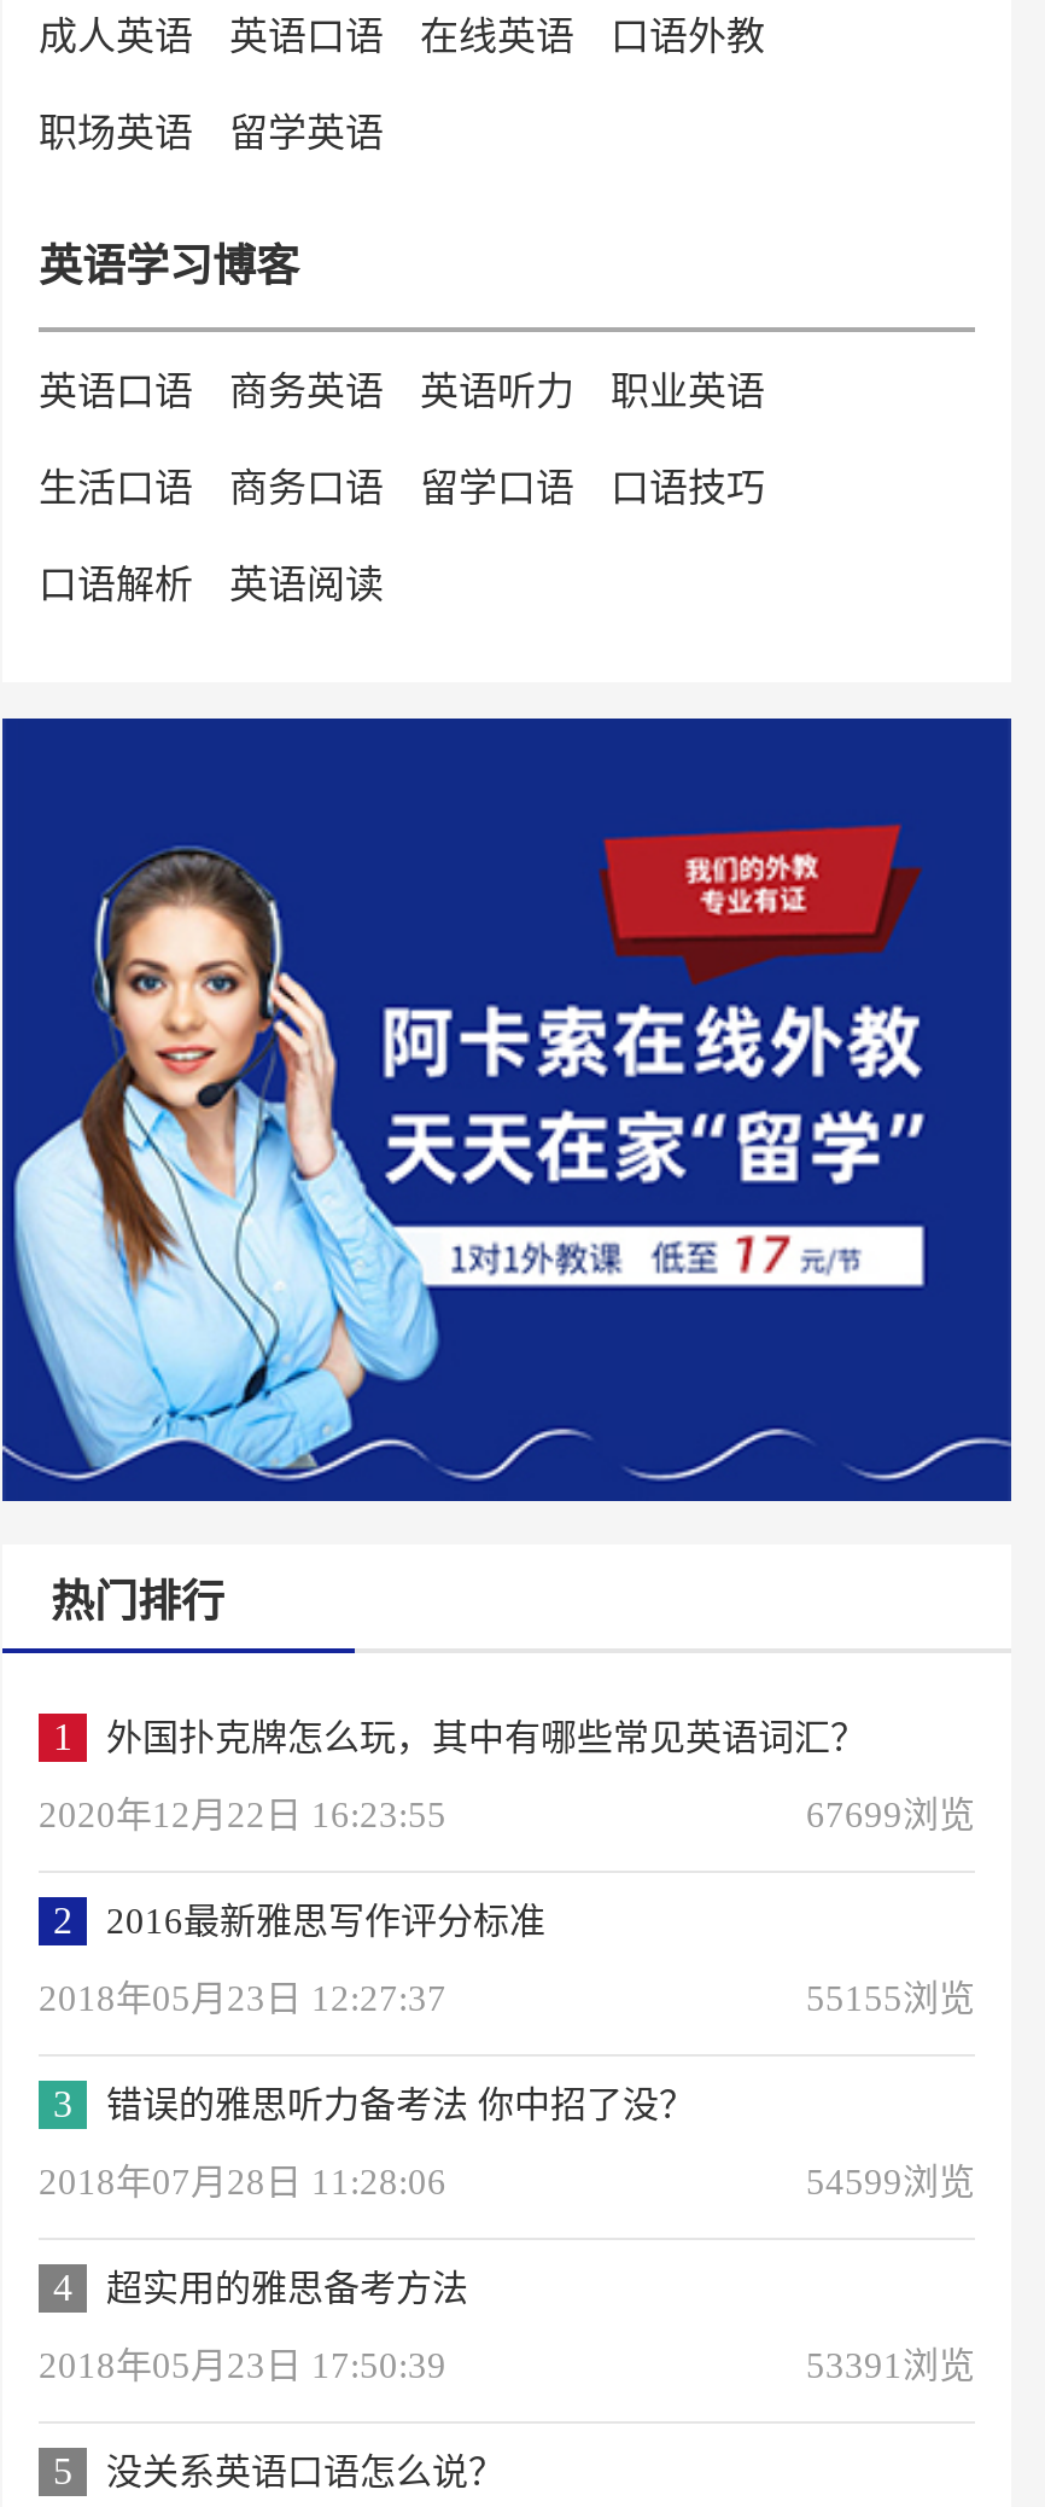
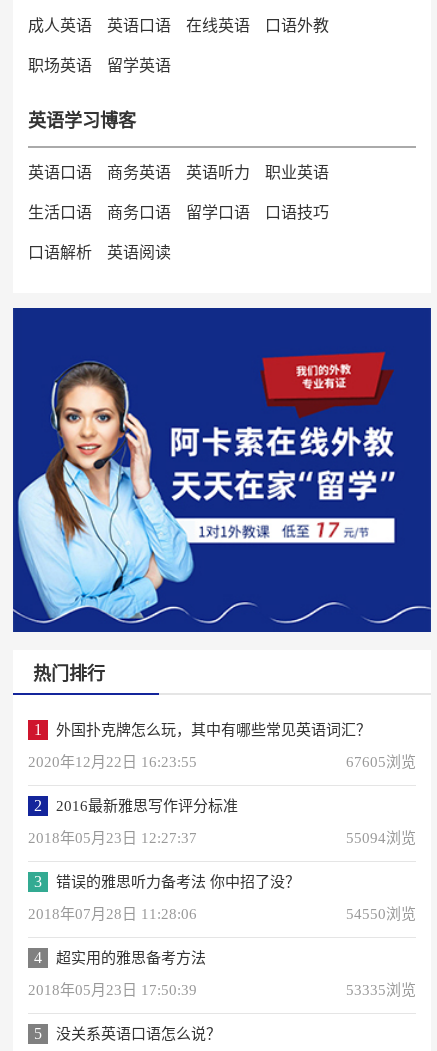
[806,1795,975,1833] 67699浏览 -> [346,754,416,770] 67605浏览
[806,1978,975,2017] 55155浏览 -> [346,830,416,846] 55094浏览
[806,2162,975,2201] 54599浏览 -> [346,906,416,922] 54550浏览
[806,2345,975,2384] 53391浏览 -> [346,982,416,998] 53335浏览

